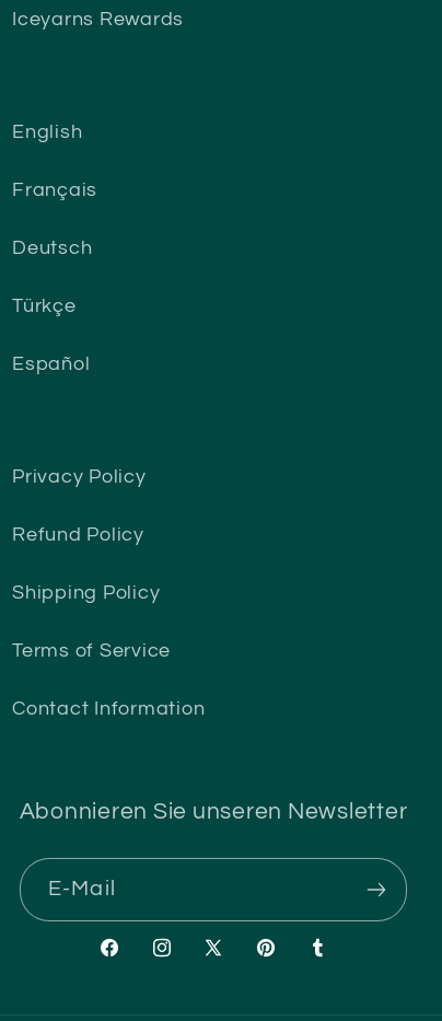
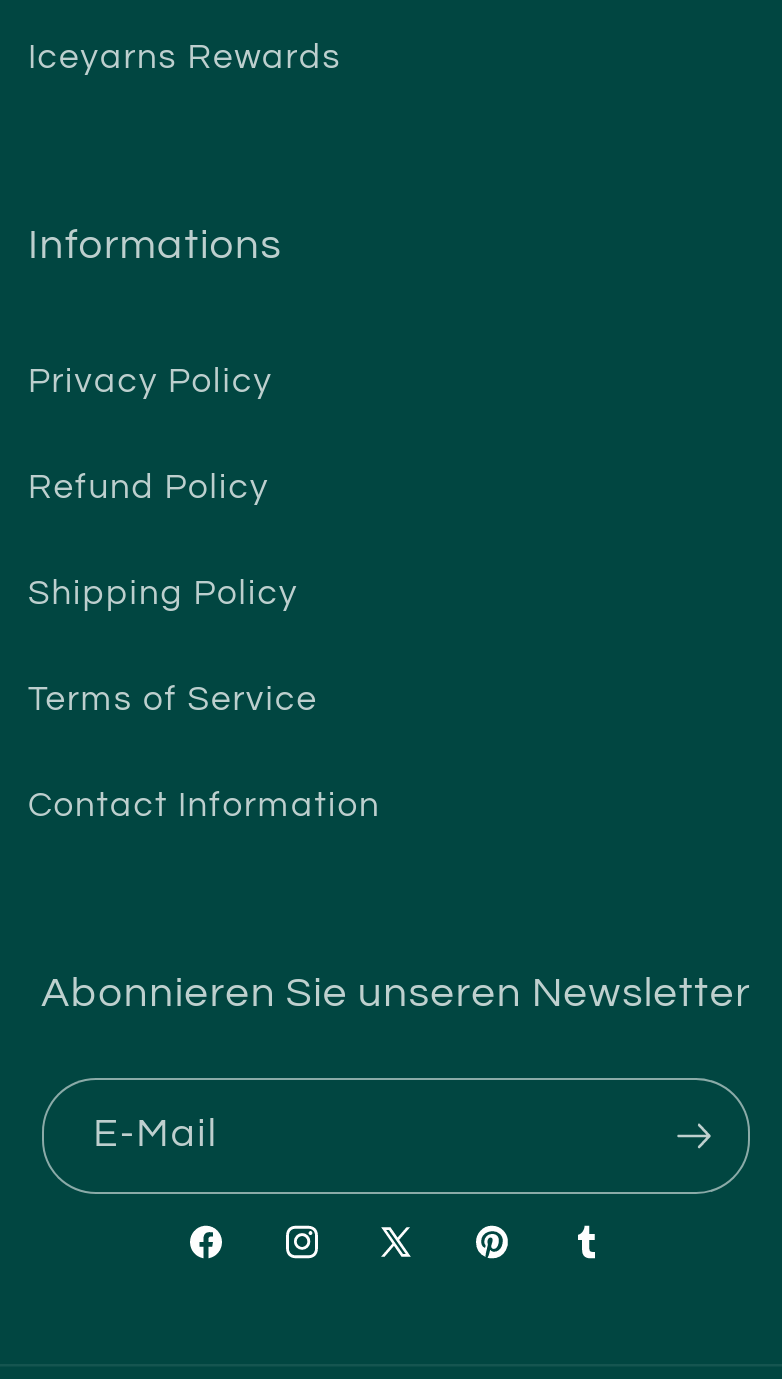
[12,123,97,375] English | Français | Deutsch | Türkçe | Español -> [28,224,282,266] Informations

